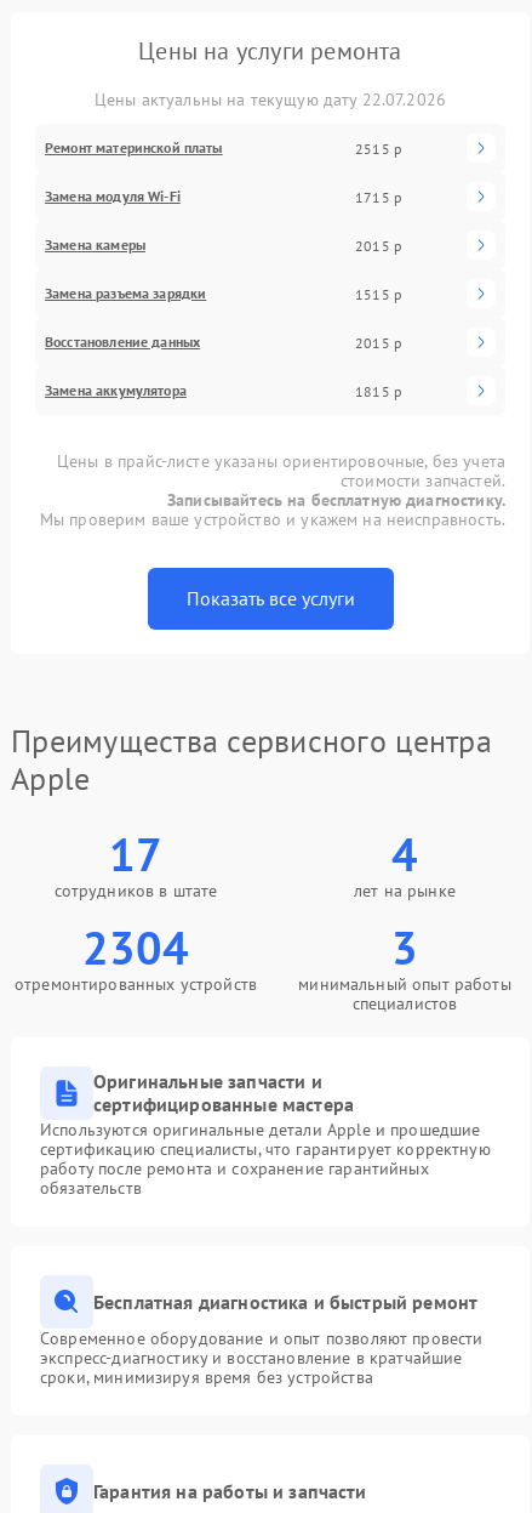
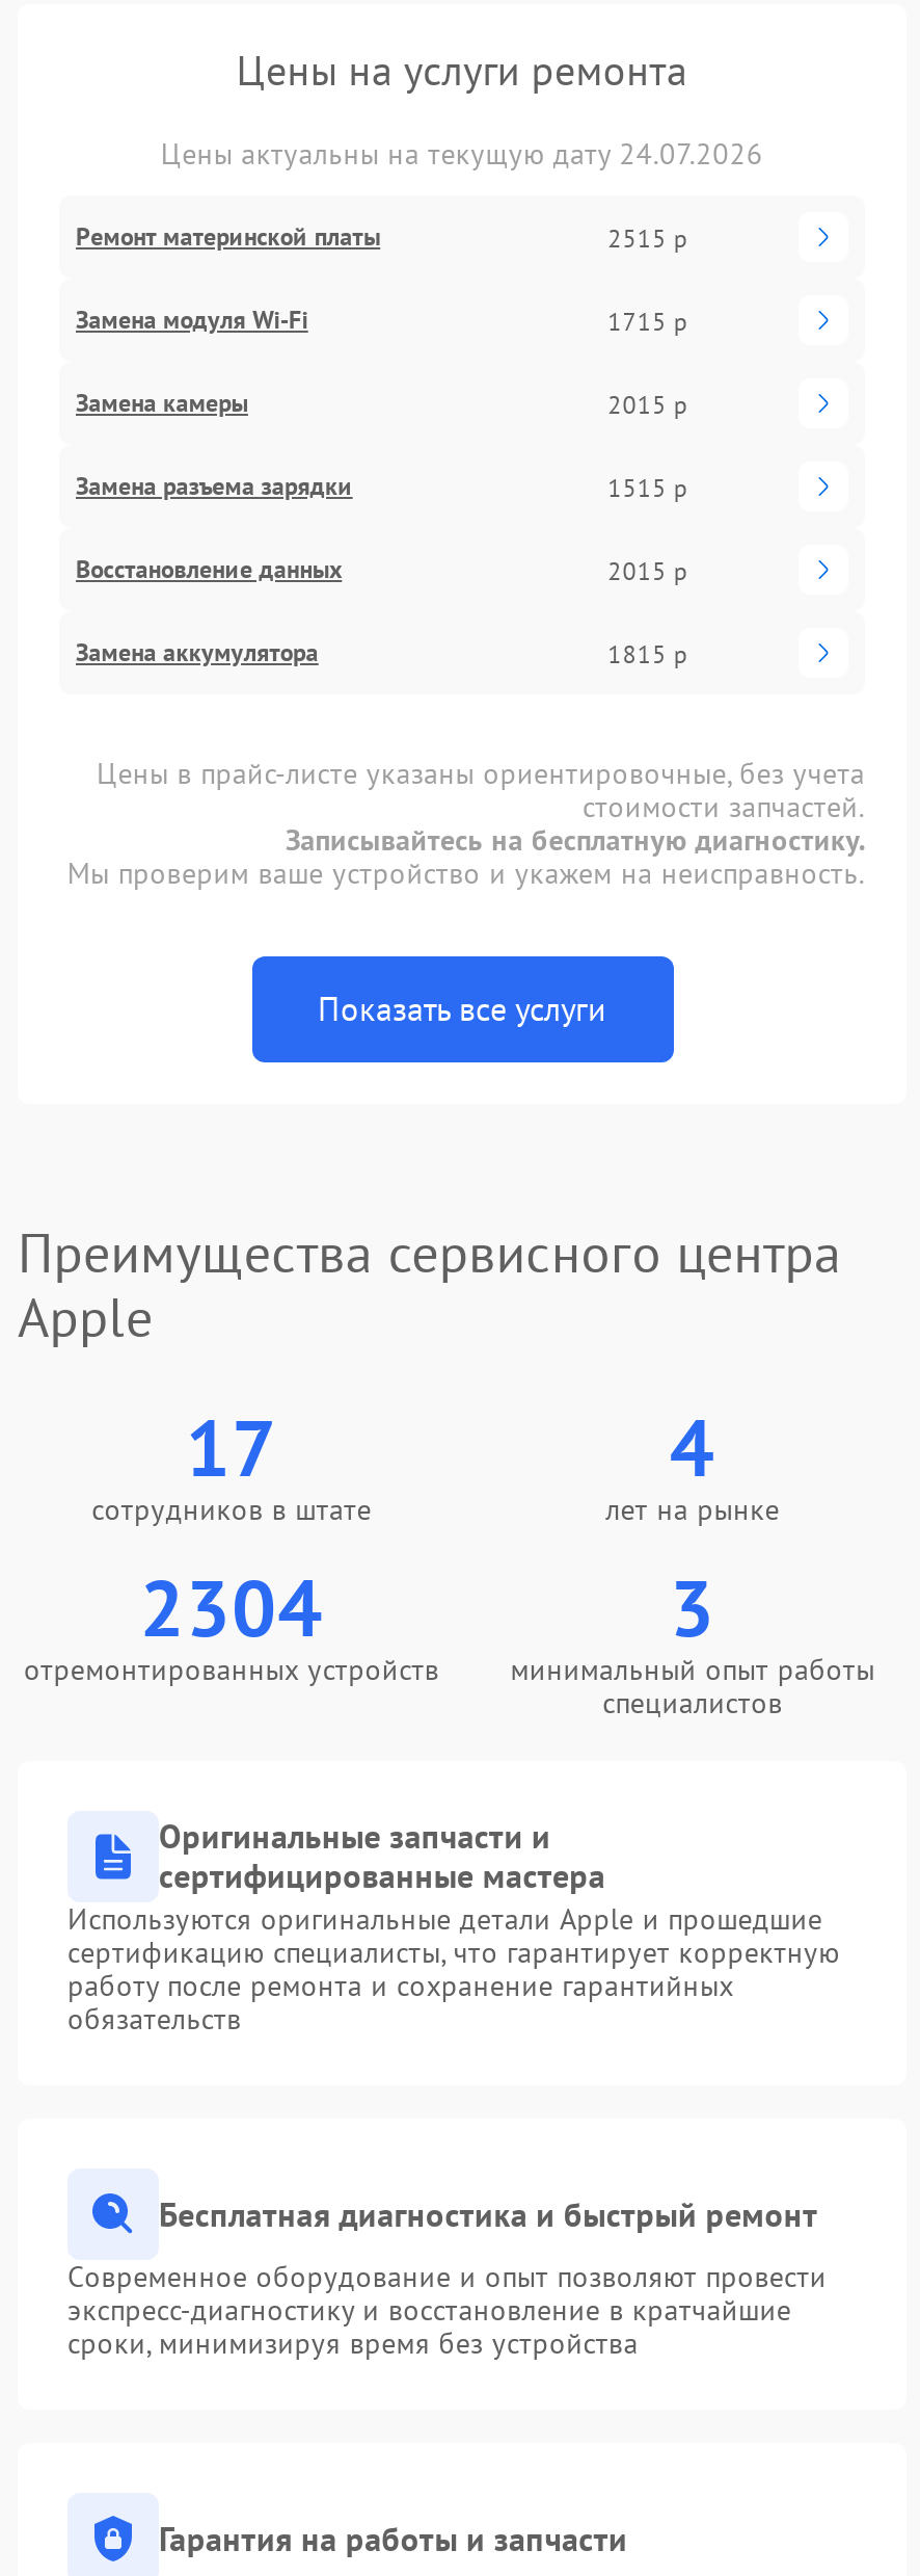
[94,89,446,110] Цены актуальны на текущую дату 22.07.2026 -> [161,135,763,173] Цены актуальны на текущую дату 24.07.2026

